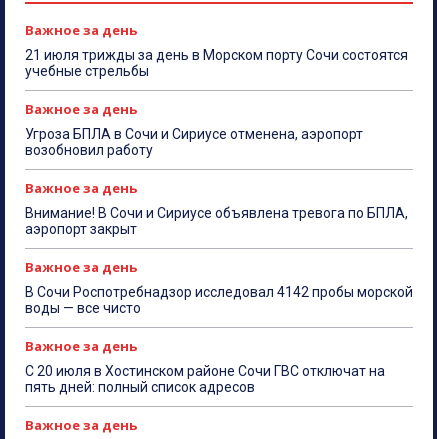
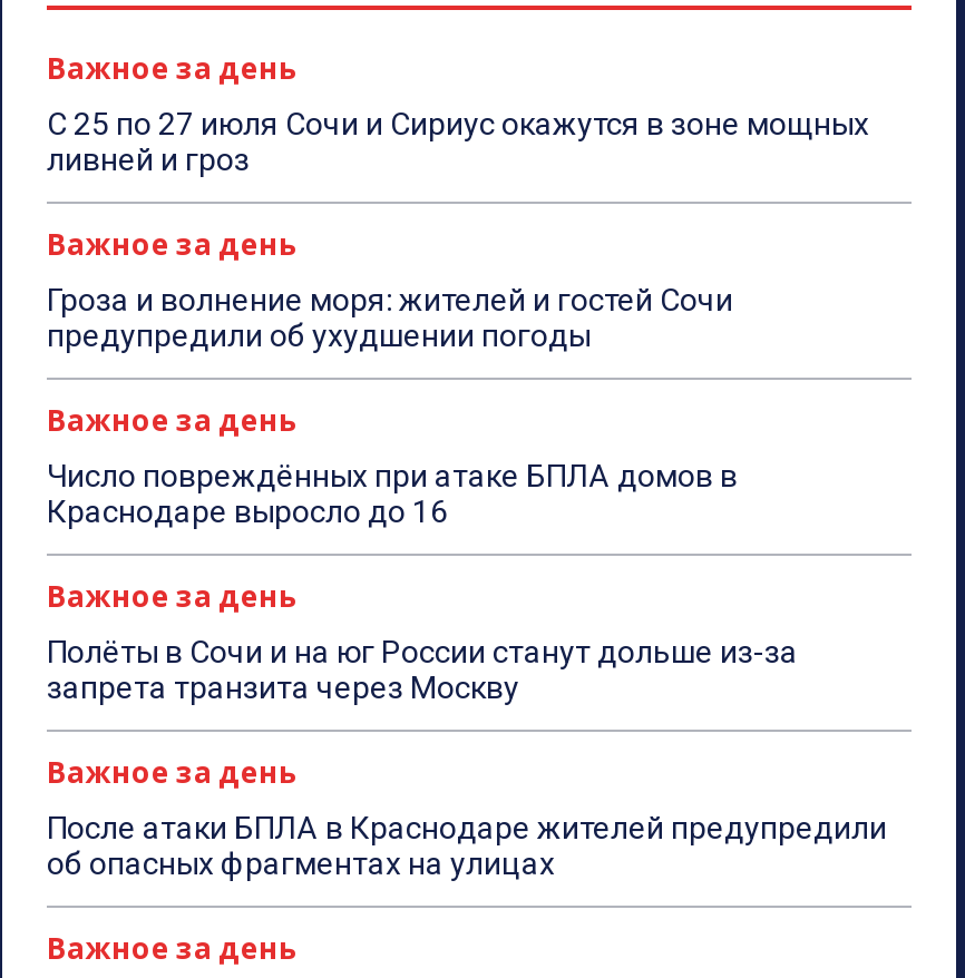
[25,47,408,79] 21 июля трижды за день в Морском порту Сочи состоятся | учебные стрельбы -> [47,106,869,177] С 25 по 27 июля Сочи и Сириус окажутся в зоне мощных | ливней и гроз
[25,126,363,158] Угроза БПЛА в Сочи и Сириусе отменена, аэропорт | возобновил работу -> [47,282,733,353] Гроза и волнение моря: жителей и гостей Сочи | предупредили об ухудшении погоды
[25,205,408,237] Внимание! В Сочи и Сириусе объявлена тревога по БПЛА, | аэропорт закрыт -> [47,458,738,529] Число повреждённых при атаке БПЛА домов в | Краснодаре выросло до 16
[25,284,413,316] В Сочи Роспотребнадзор исследовал 4142 пробы морской | воды — все чисто -> [47,634,798,705] Полёты в Сочи и на юг России станут дольше из-за | запрета транзита через Москву
[25,363,385,395] С 20 июля в Хостинском районе Сочи ГВС отключат на | пять дней: полный список адресов -> [47,810,887,881] После атаки БПЛА в Краснодаре жителей предупредили | об опасных фрагментах на улицах

